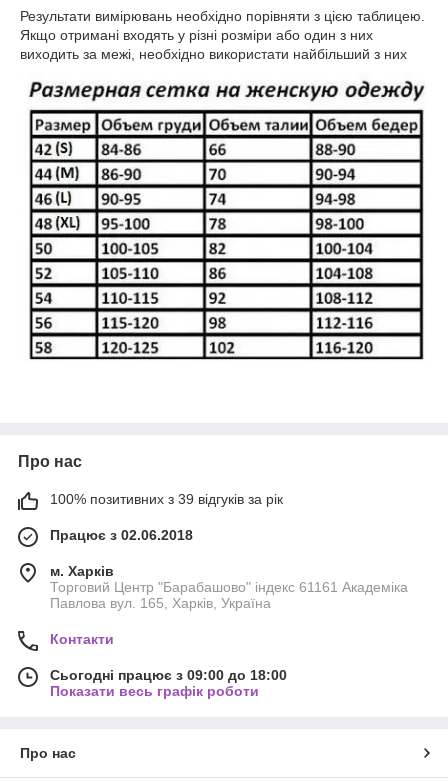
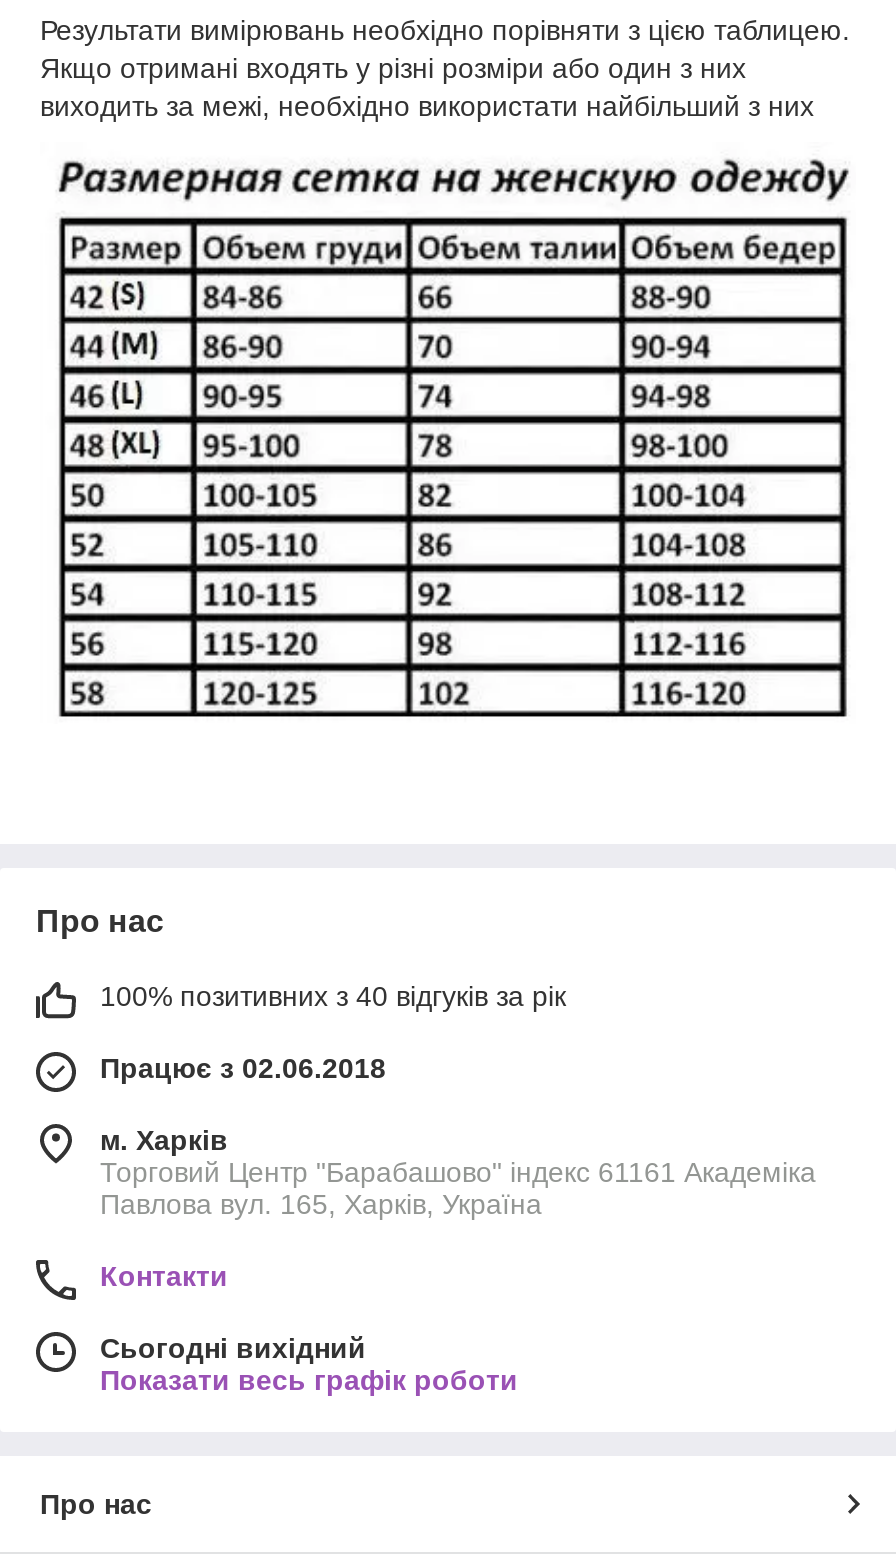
[50,491,283,507] 100% позитивних з 39 відгуків за рік -> [100,981,566,1013] 100% позитивних з 40 відгуків за рік
[50,667,287,683] Сьогодні працює з 09:00 до 18:00 -> [100,1333,366,1365] Сьогодні вихідний

